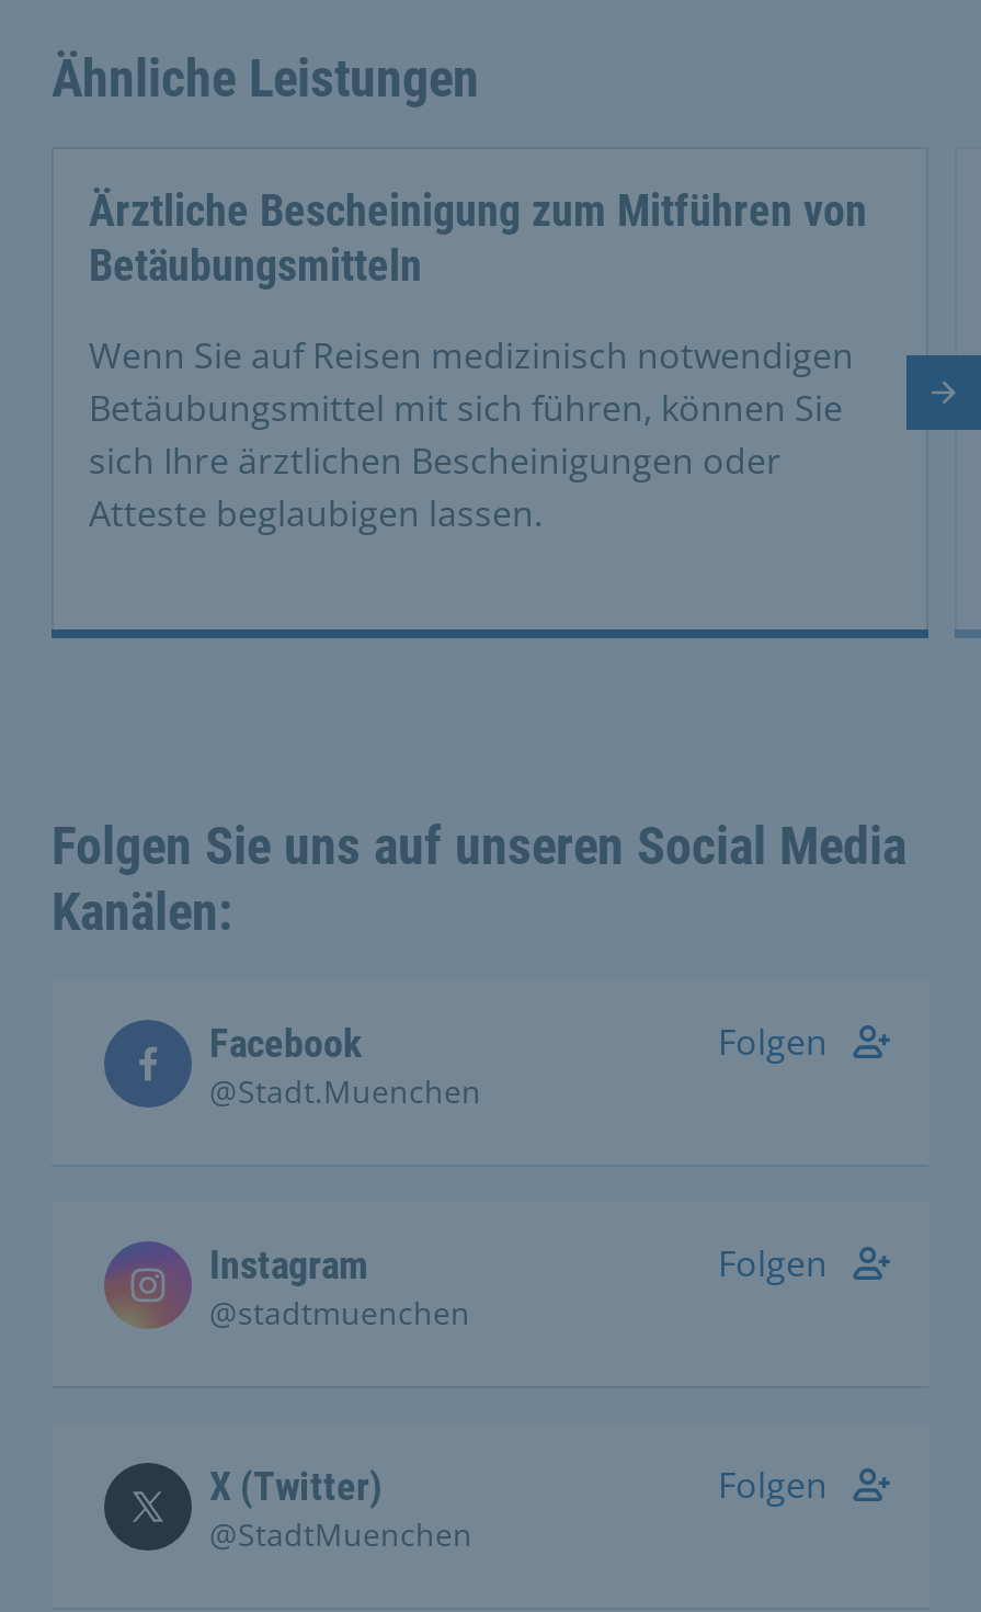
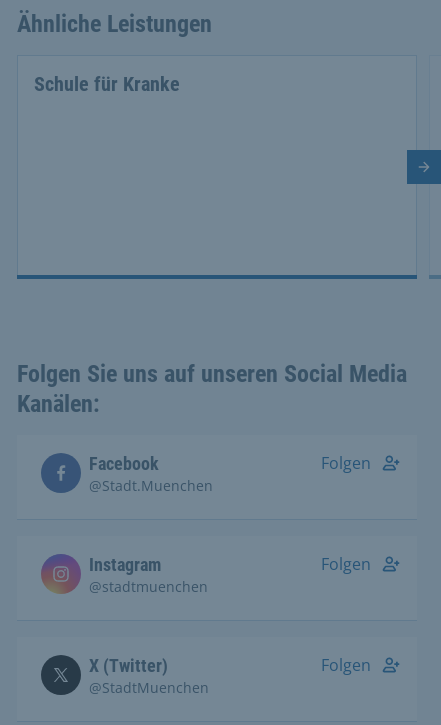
[89,184,867,537] Ärztliche Bescheinigung zum Mitführen von | Betäubungsmitteln | Wenn Sie auf Reisen medizinisch notwendigen | Betäubungsmittel mit sich führen, können Sie | sich Ihre ärztlichen Bescheinigungen oder | Atteste beglaubigen lassen. -> [34,72,180,96] Schule für Kranke

